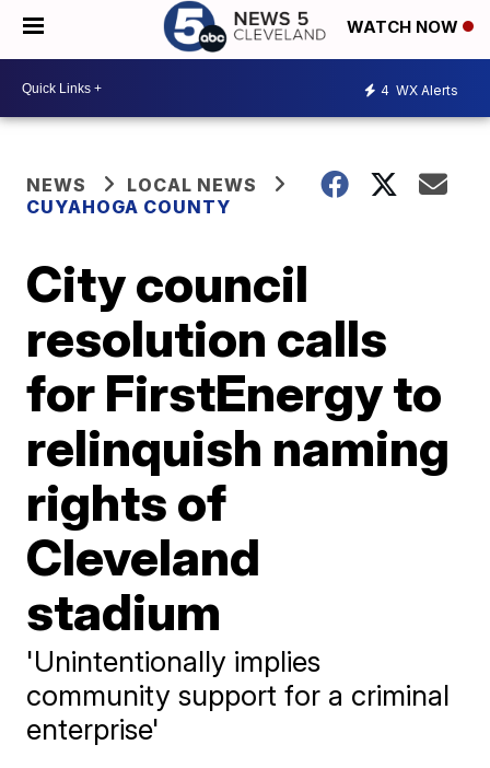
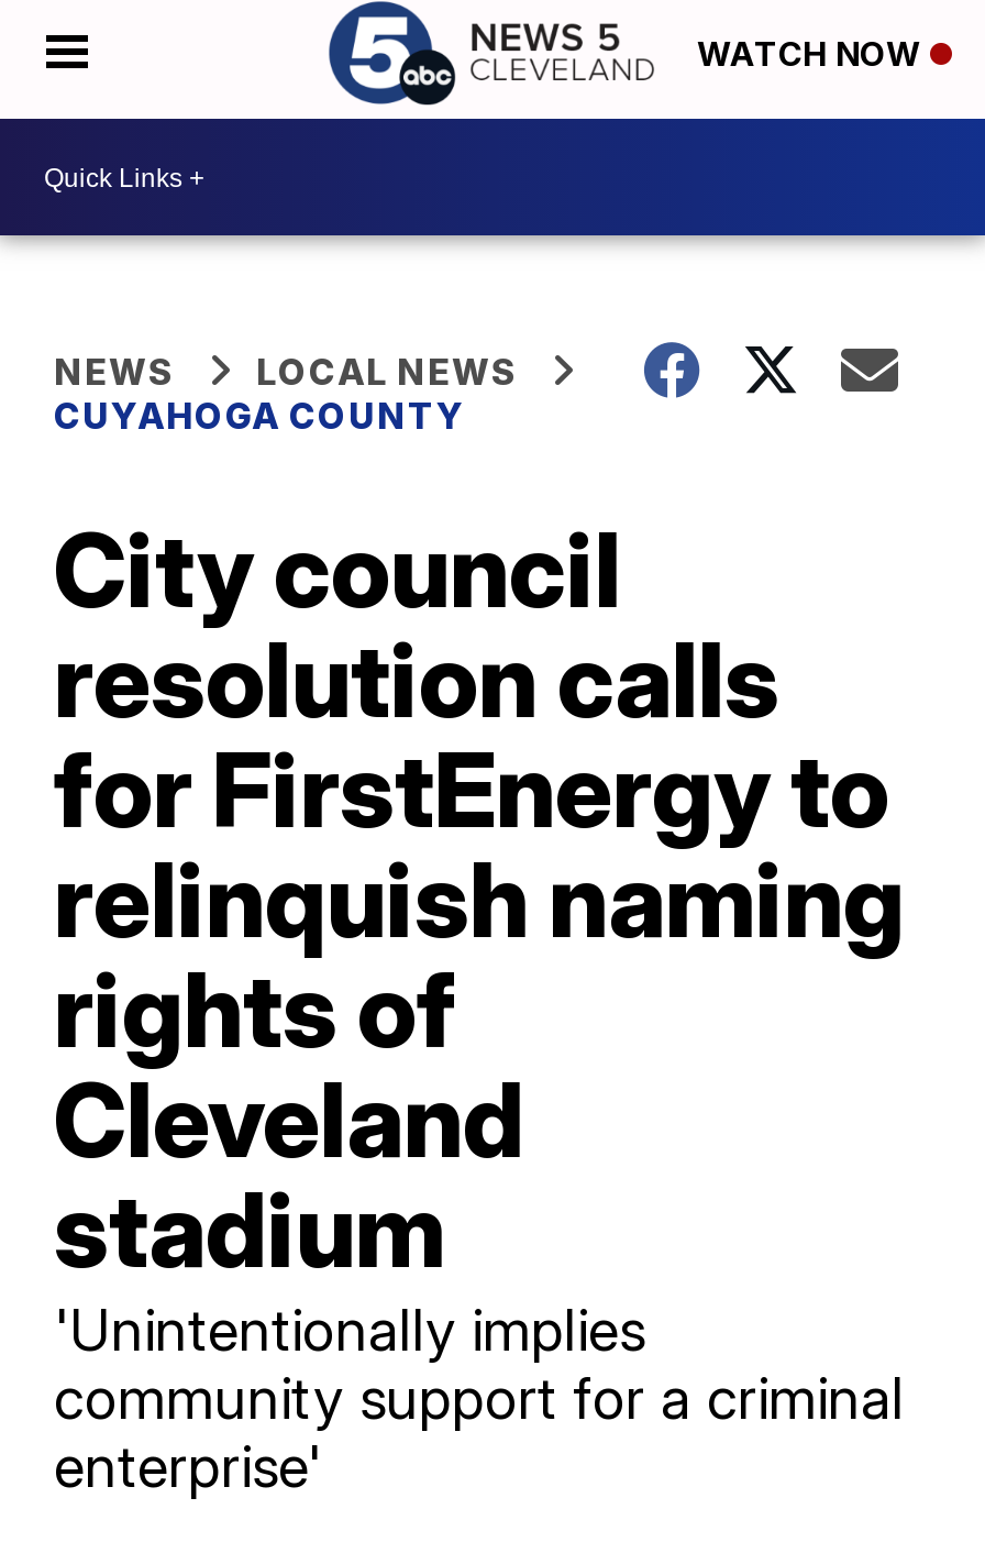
[381,82,458,98] 4 WX Alerts -> none

